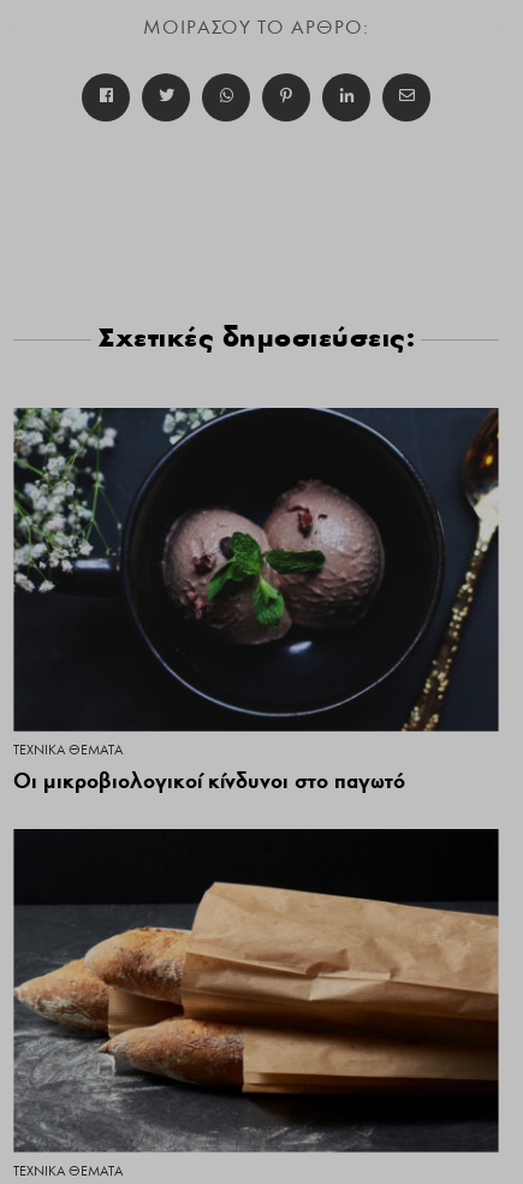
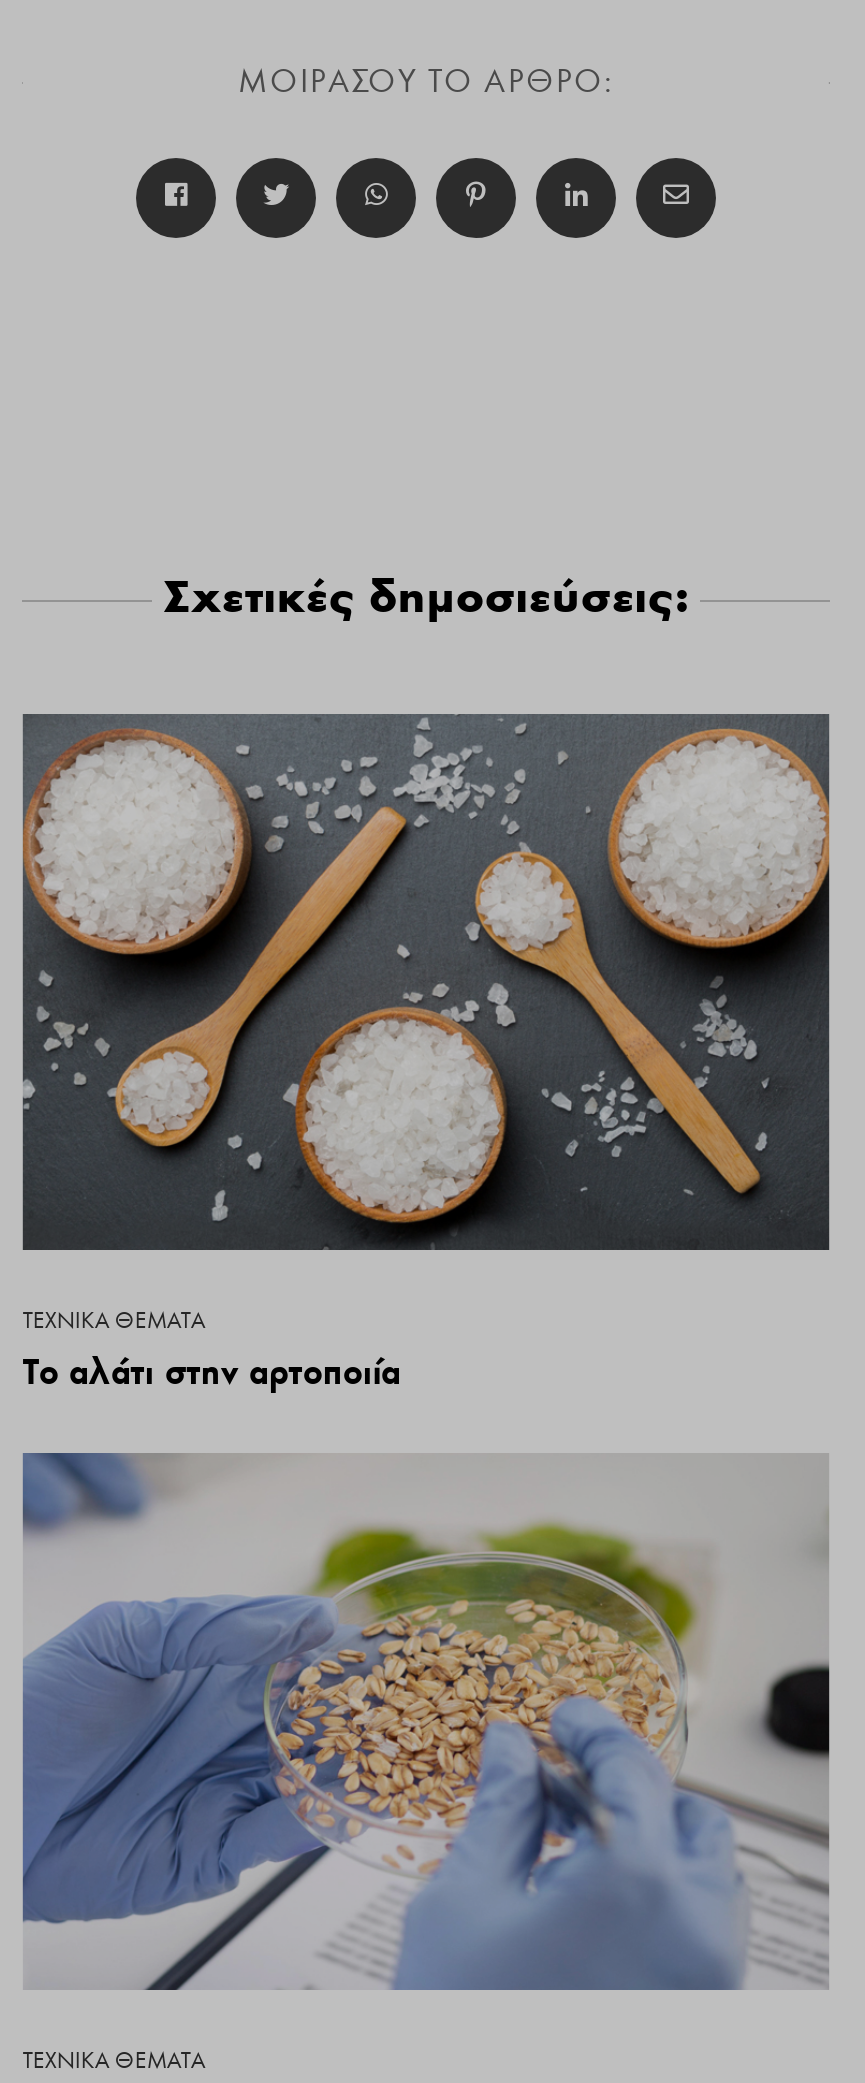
[13,407,500,732] [image] -> [22,713,832,1251] [image]
[14,766,406,794] Οι μικροβιολογικοί κίνδυνοι στο παγωτό -> [23,1349,401,1395] Το αλάτι στην αρτοποιία
[12,828,500,1153] [image] -> [22,1451,832,1991] [image]

